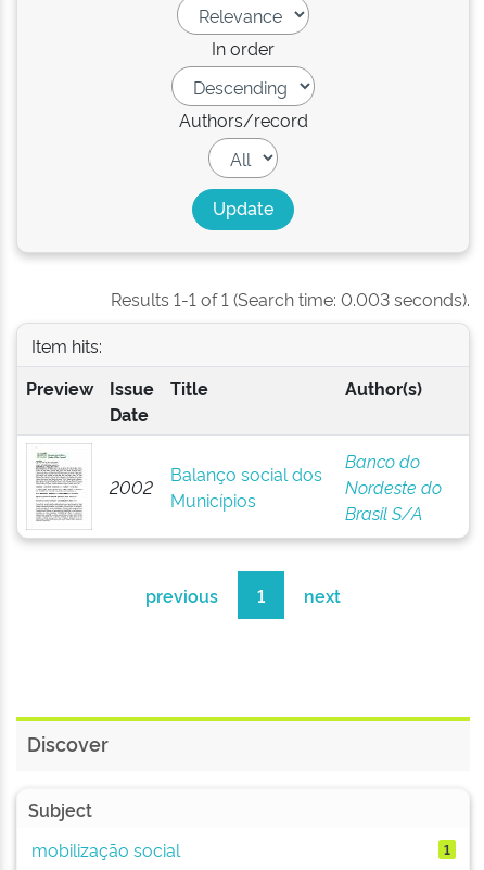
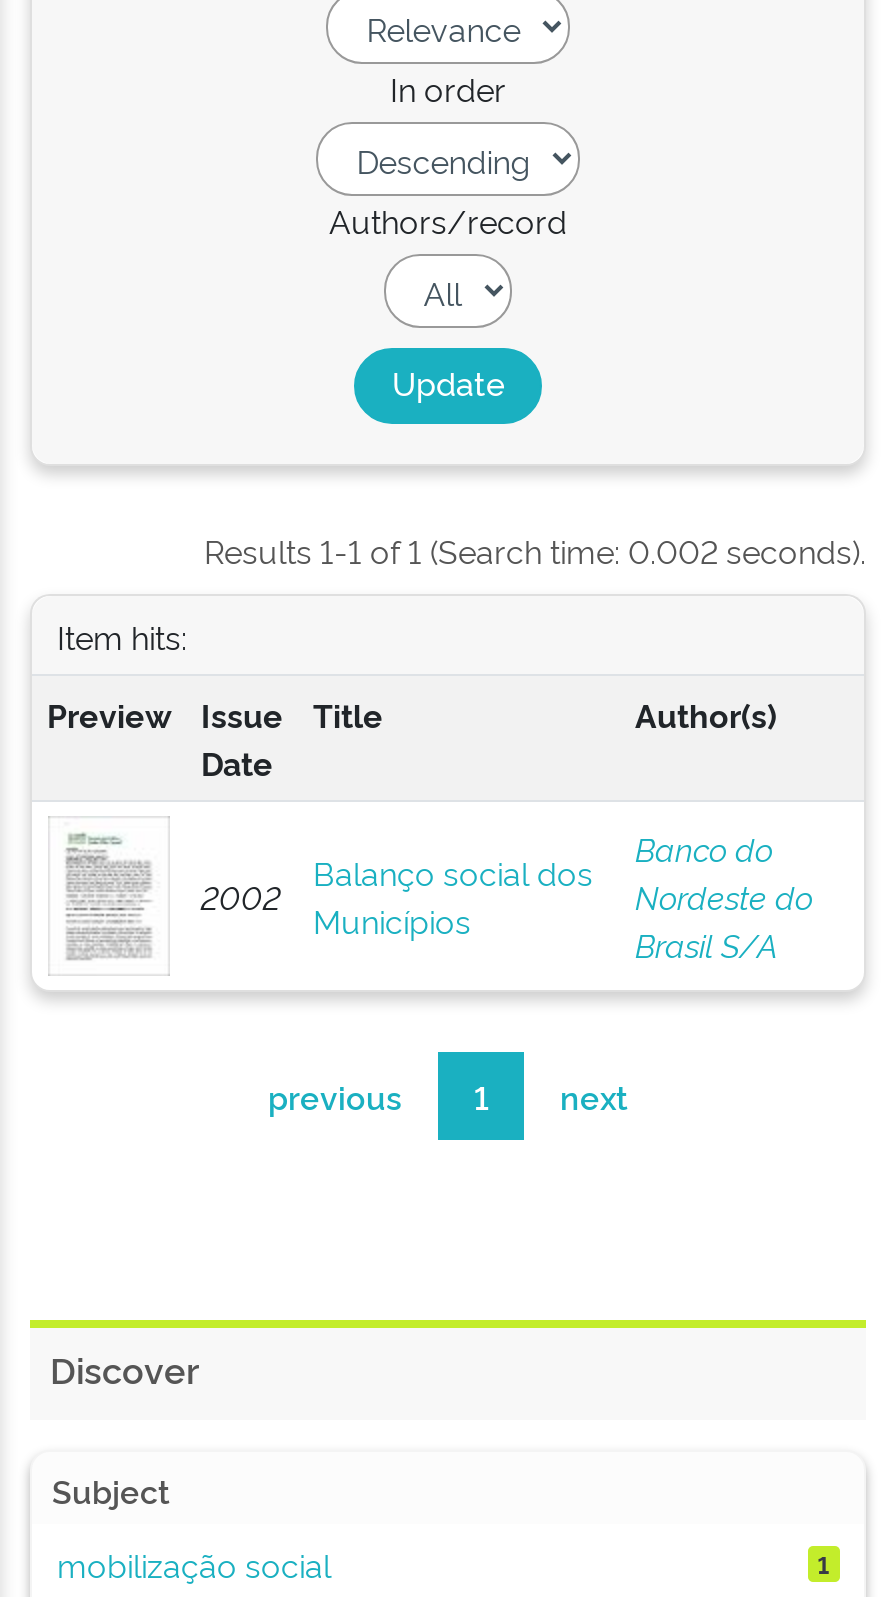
[111,287,470,311] Results 1-1 of 1 (Search time: 0.003 seconds). -> [204,528,866,572] Results 1-1 of 1 (Search time: 0.002 seconds).

